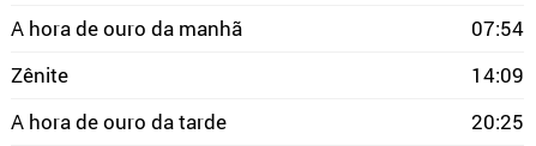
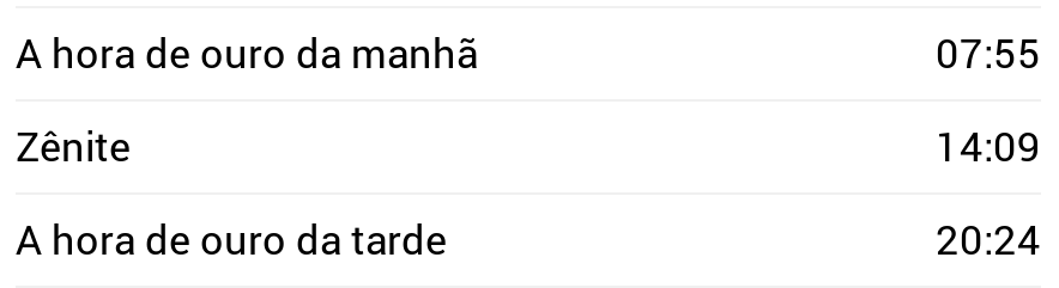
[471,14,524,42] 07:54 -> [936,25,1041,80] 07:55
[471,108,524,135] 20:25 -> [936,212,1041,266] 20:24

